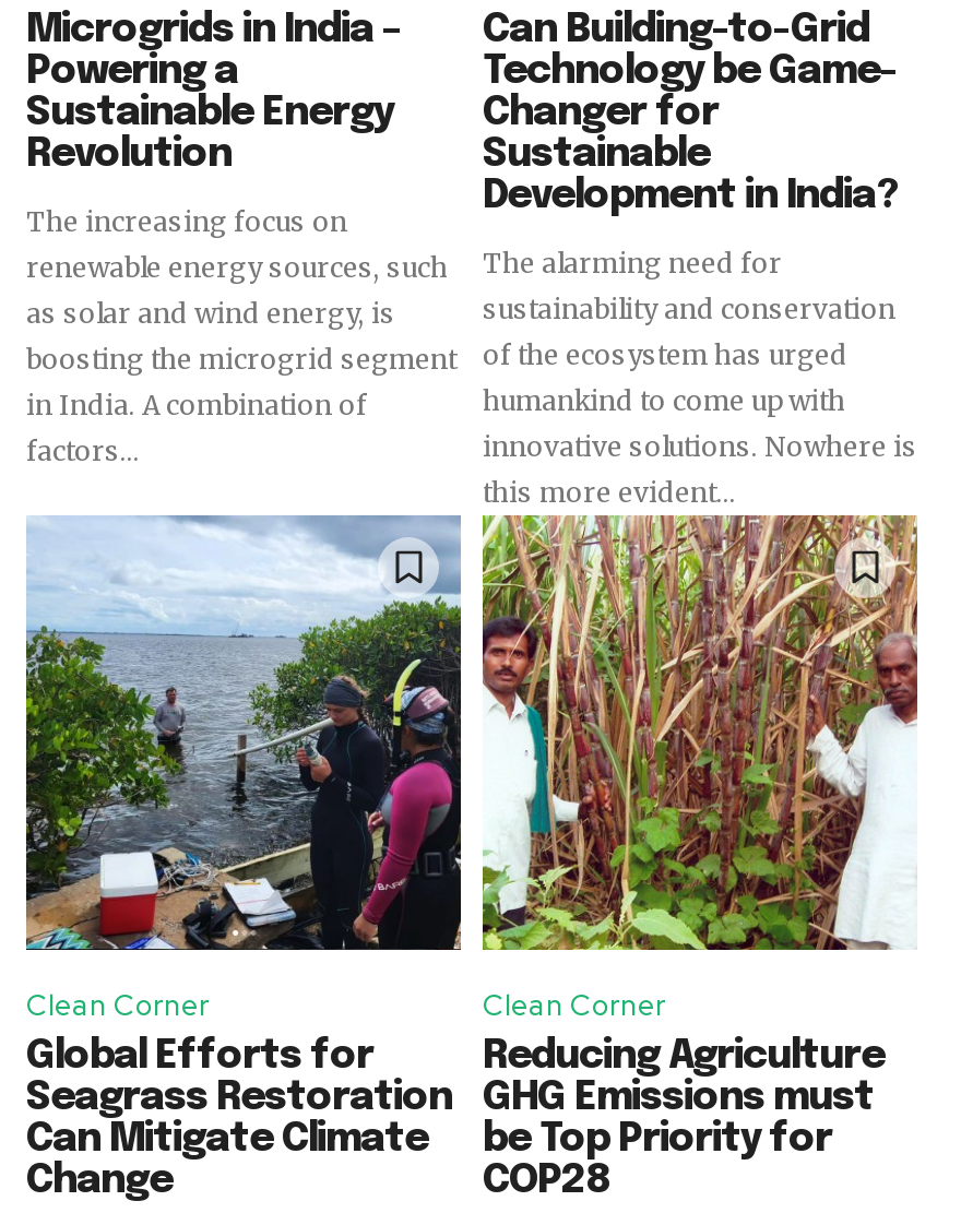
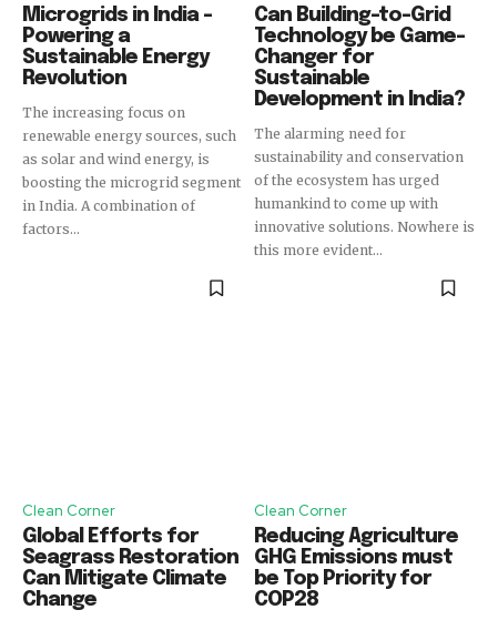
[24,513,463,952] [image] -> none
[480,513,920,952] [image] -> none

